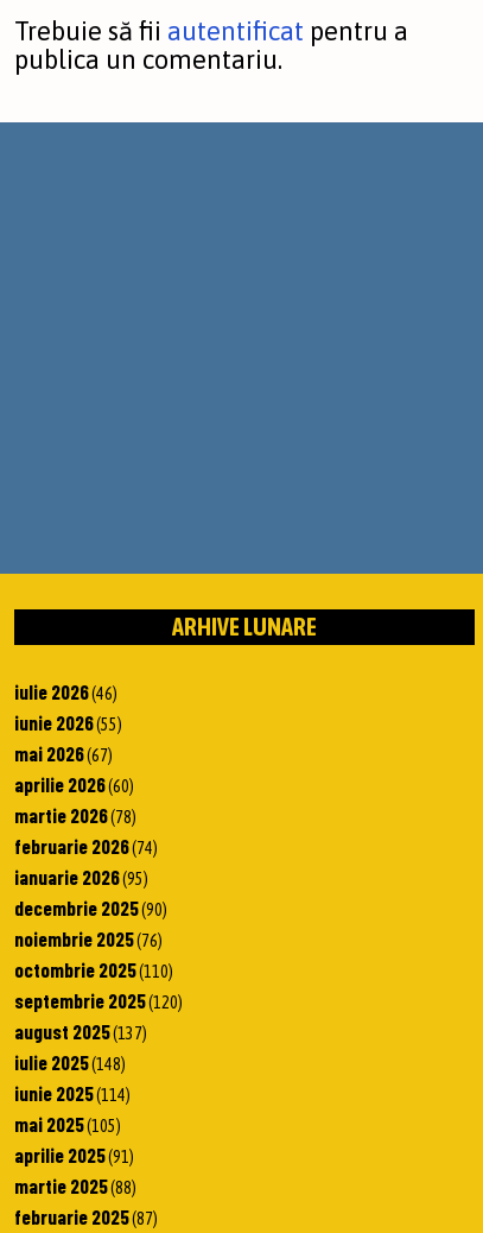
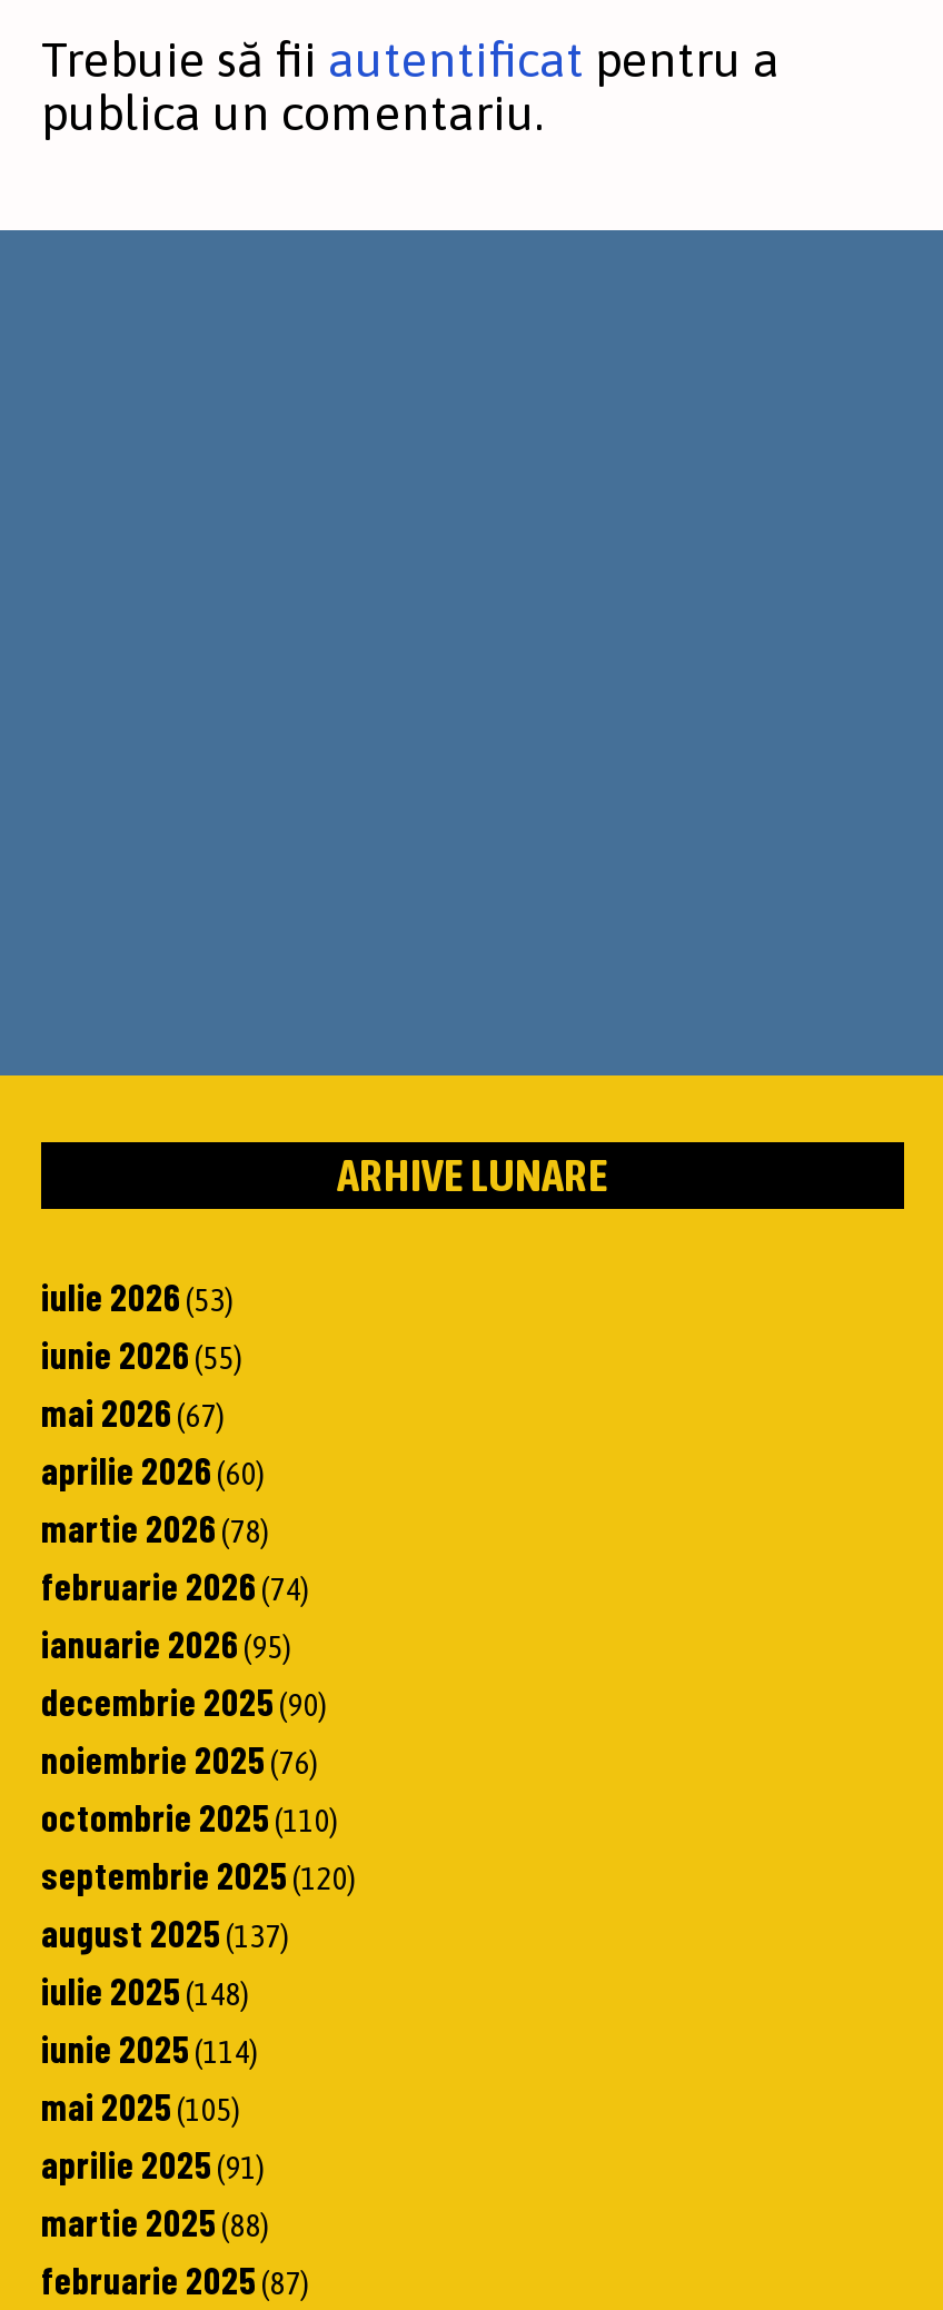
[14,679,117,703] iulie 2026 (46) -> [41,1273,235,1318] iulie 2026 (53)

